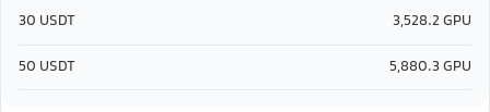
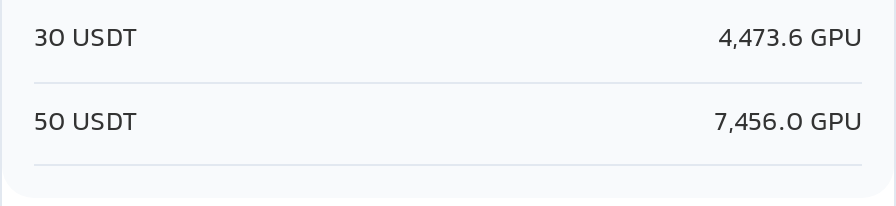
[393,10,471,34] 3,528.2 GPU -> [718,19,862,63] 4,473.6 GPU
[389,55,471,79] 5,880.3 GPU -> [714,101,862,145] 7,456.0 GPU

